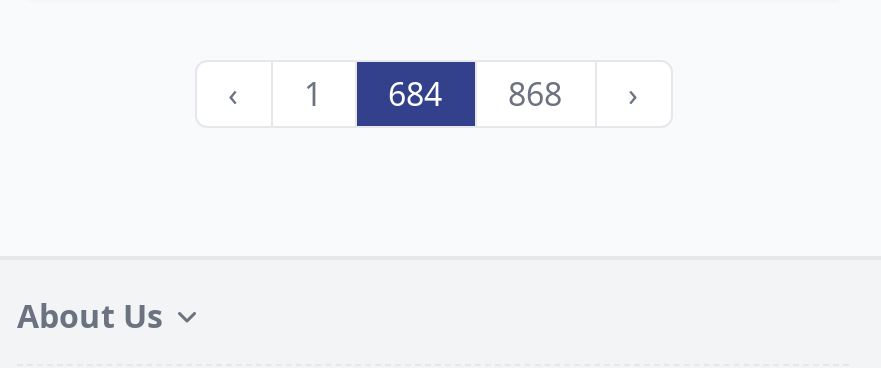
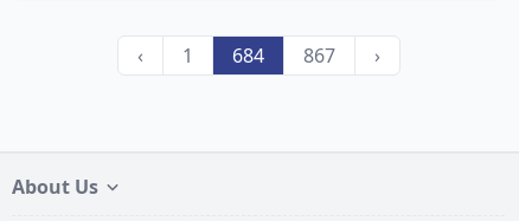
[508,72,562,116] 868 -> [303,43,335,69] 867

